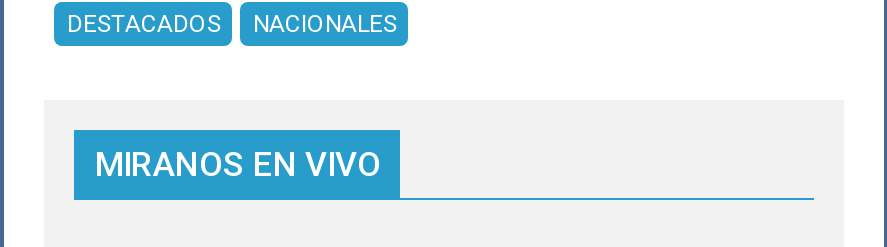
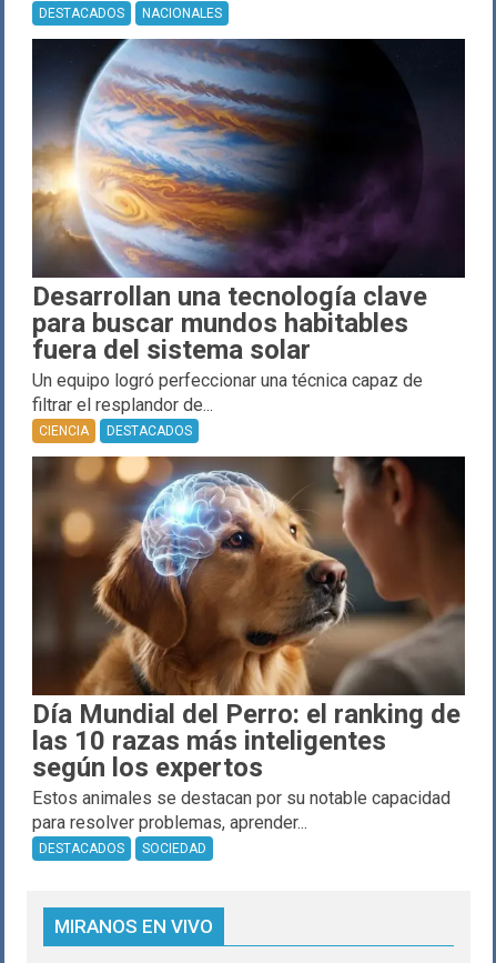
none -> [31,38,466,439] [image] | Desarrollan una tecnología clave | para buscar mundos habitables | fuera del sistema solar | Un equipo logró perfeccionar una técnica capaz de | filtrar el resplandor de... | CIENCIA | DESTACADOS
none -> [31,455,466,857] [image] | Día Mundial del Perro: el ranking de | las 10 razas más inteligentes | según los expertos | Estos animales se destacan por su notable capacidad | para resolver problemas, aprender... | DESTACADOS | SOCIEDAD

